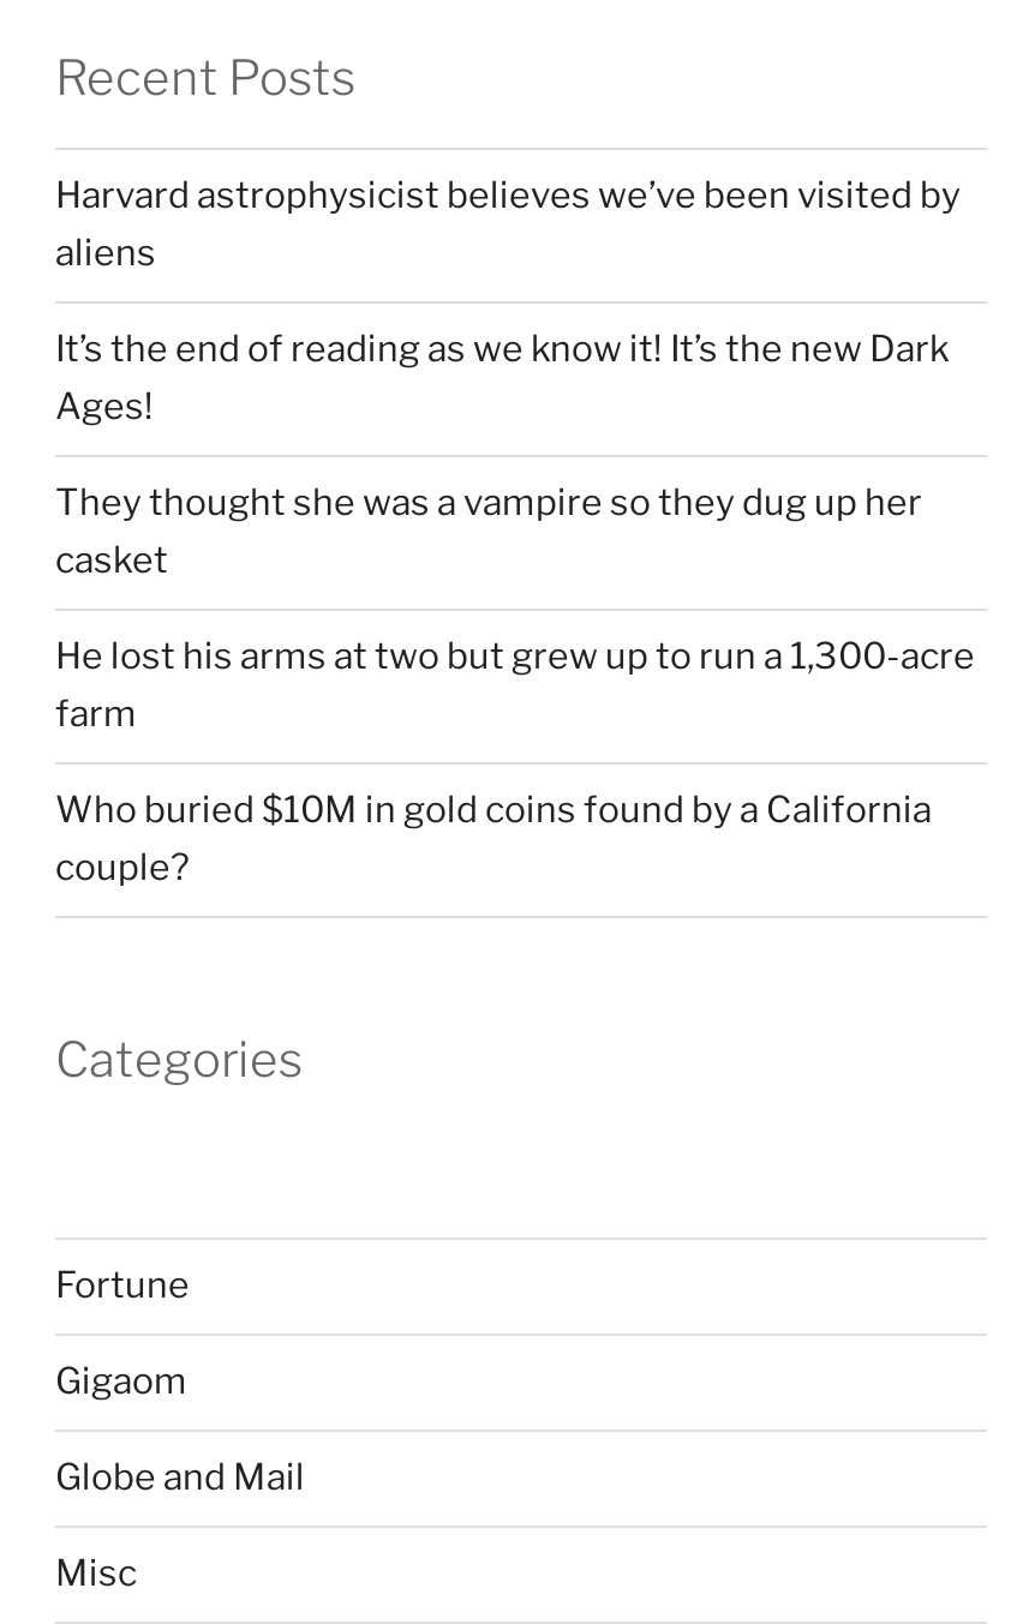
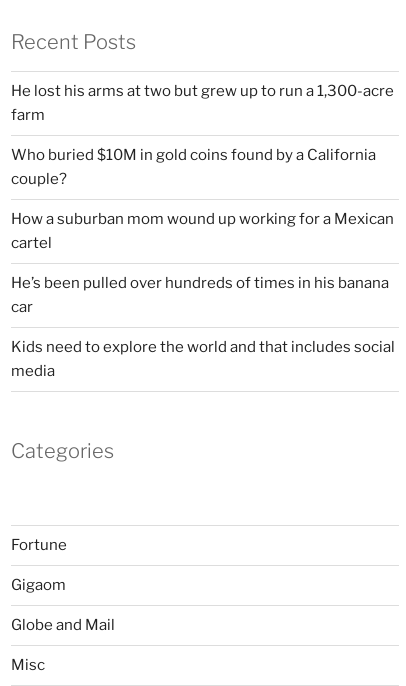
[55,174,961,582] Harvard astrophysicist believes we’ve been visited by | aliens | It’s the end of reading as we know it! It’s the new Dark | Ages! | They thought she was a vampire so they dug up her | casket -> none
moved [55,635,975,890] -> [11,82,394,188]: He lost his arms at two but grew up to run a 1,300-acre | farm | Who buried $10M in gold coins found by a California | couple?
none -> [11,210,395,380] How a suburban mom wound up working for a Mexican | cartel | He’s been pulled over hundreds of times in his banana | car | Kids need to explore the world and that includes social | media

